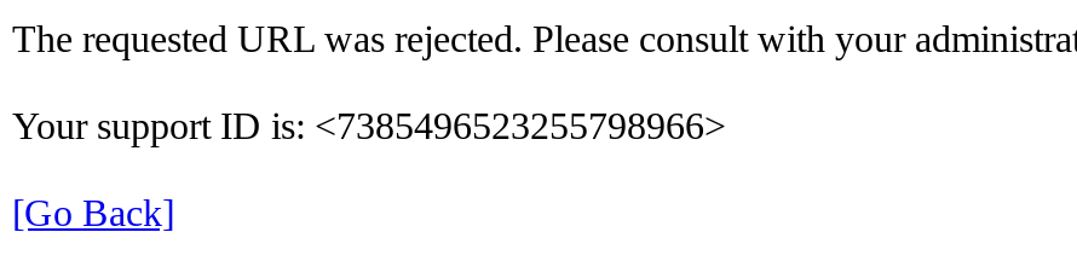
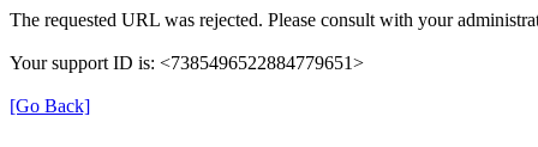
[12,105,726,146] Your support ID is: <7385496523255798966> -> [10,53,364,73] Your support ID is: <7385496522884779651>

